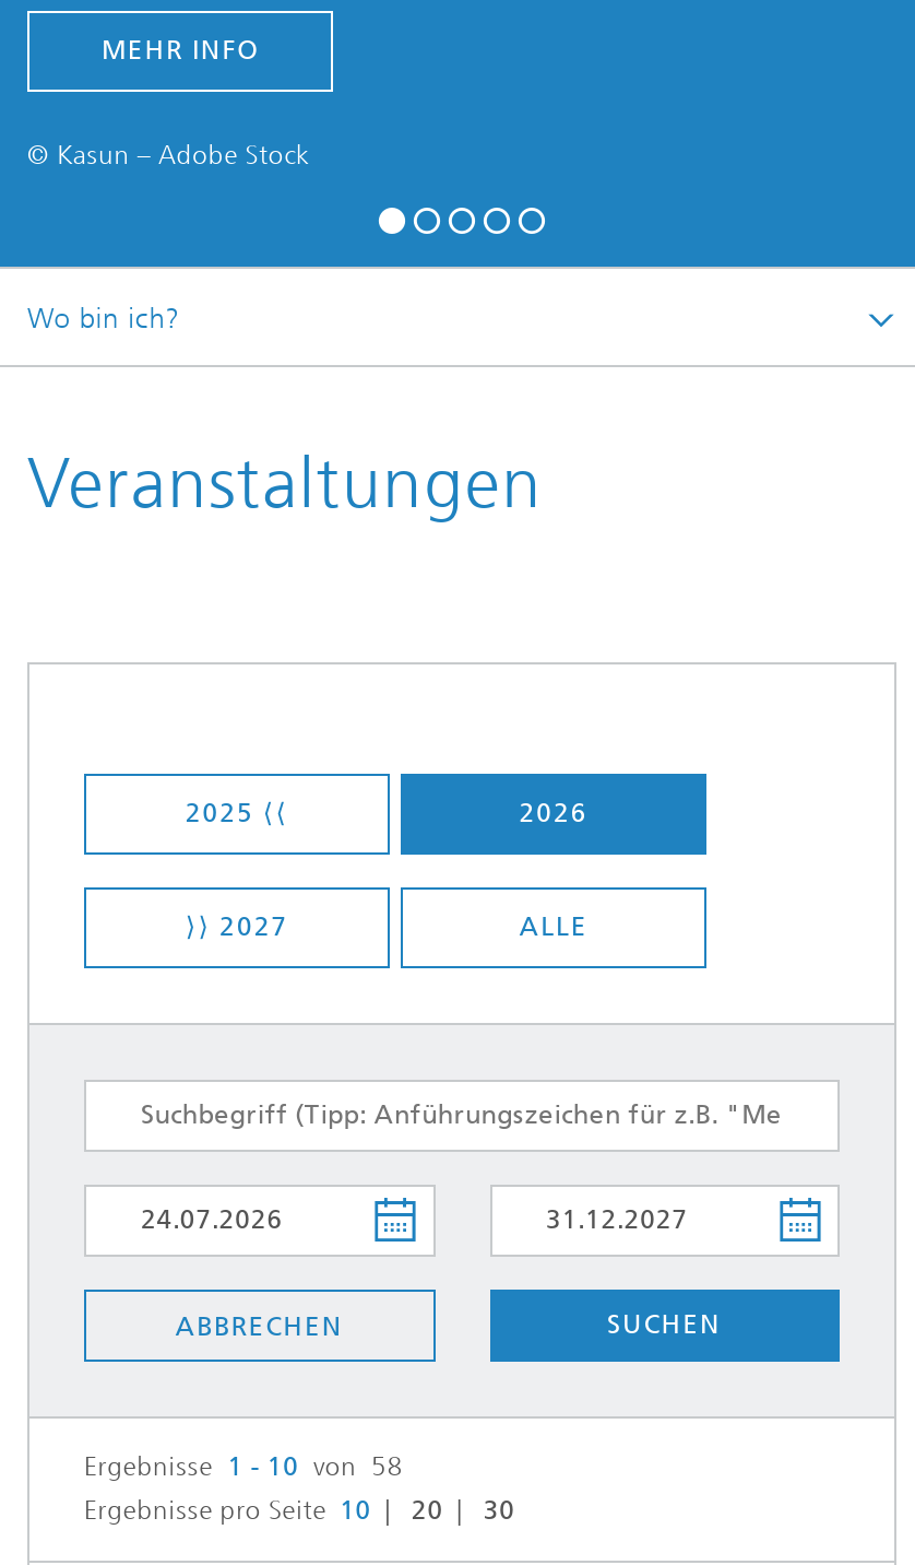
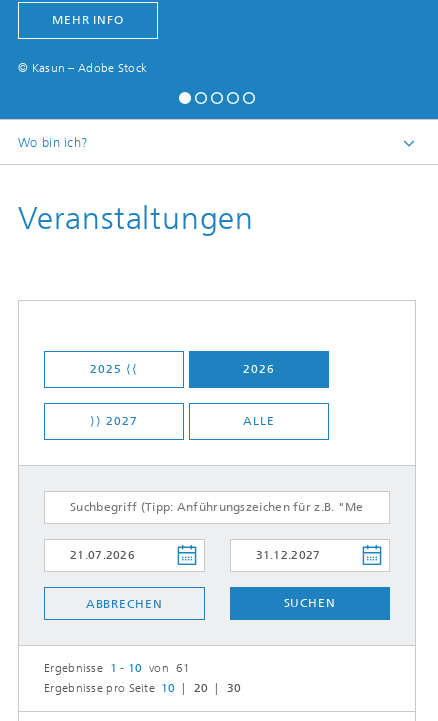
[84,1450,403,1481] Ergebnisse 1 - 10 von 58 -> [44,661,190,675] Ergebnisse 1 - 10 von 61

